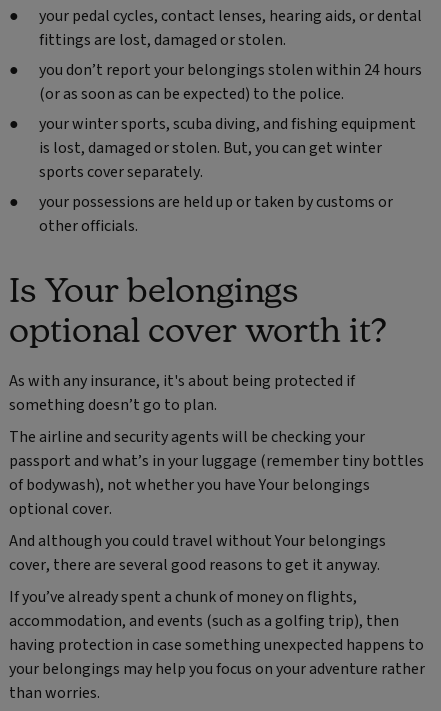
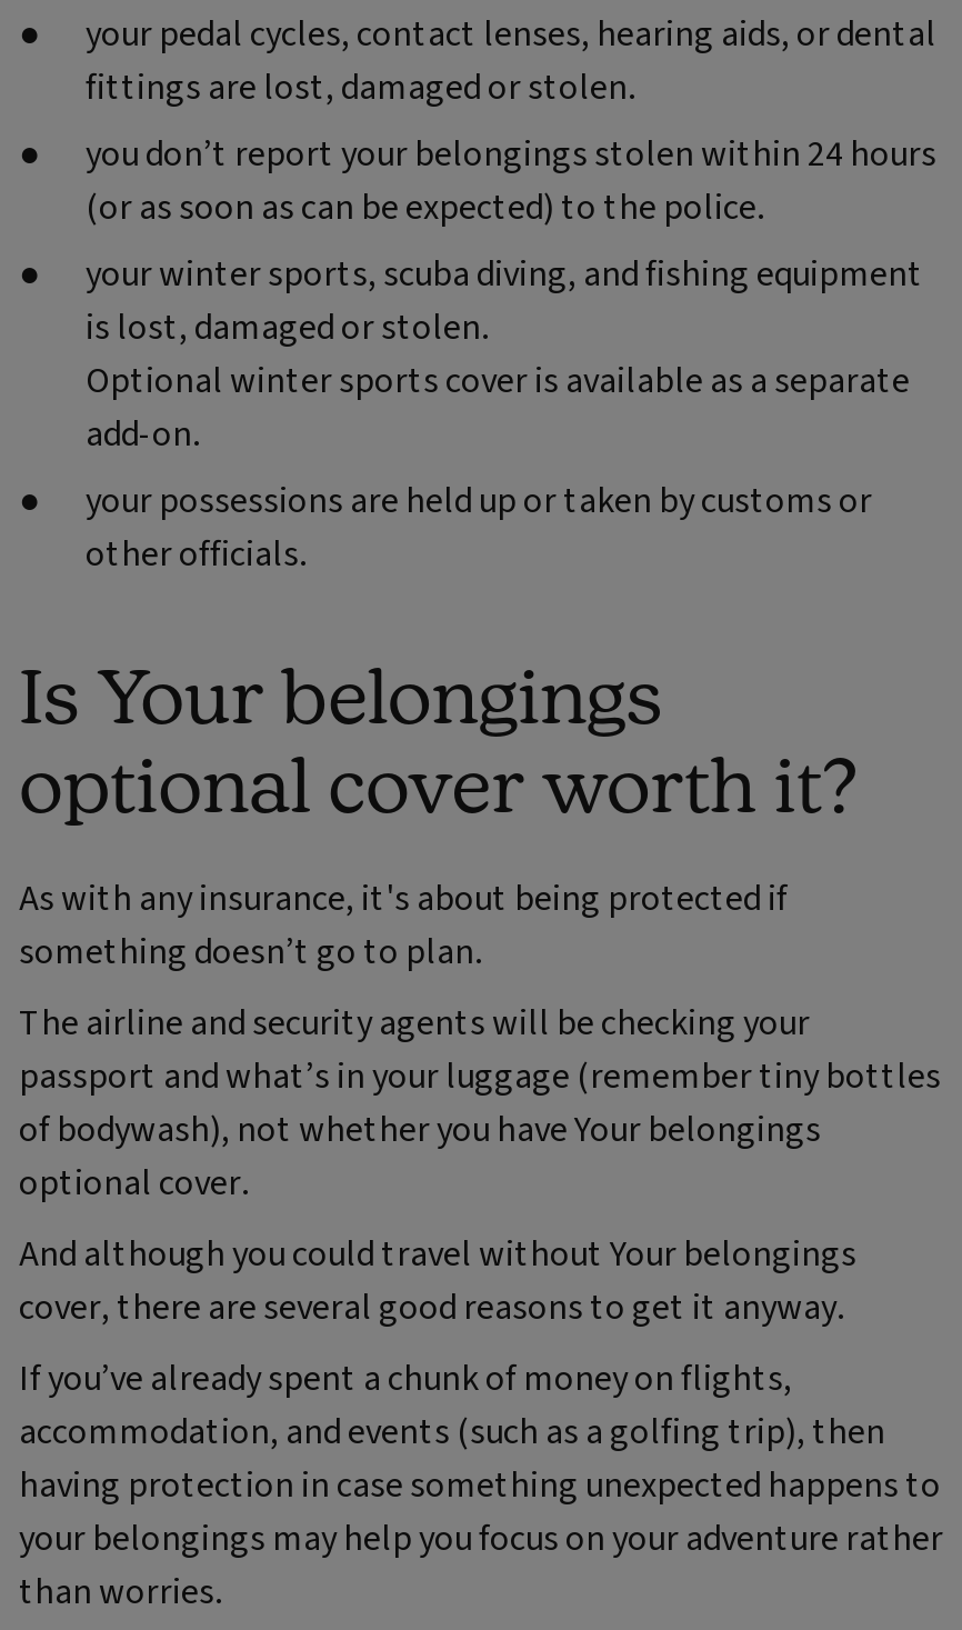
[39,137,382,183] is lost, damaged or stolen. But, you can get winter | sports cover separately. -> [86,304,910,460] is lost, damaged or stolen. | Optional winter sports cover is available as a separate | add-on.

